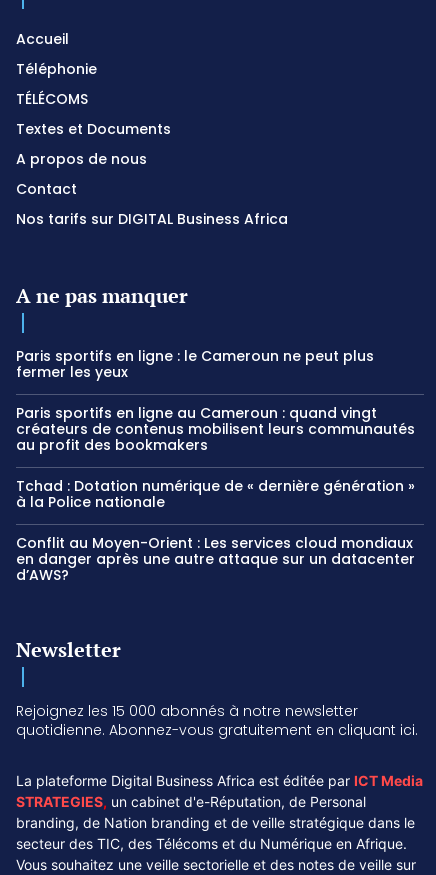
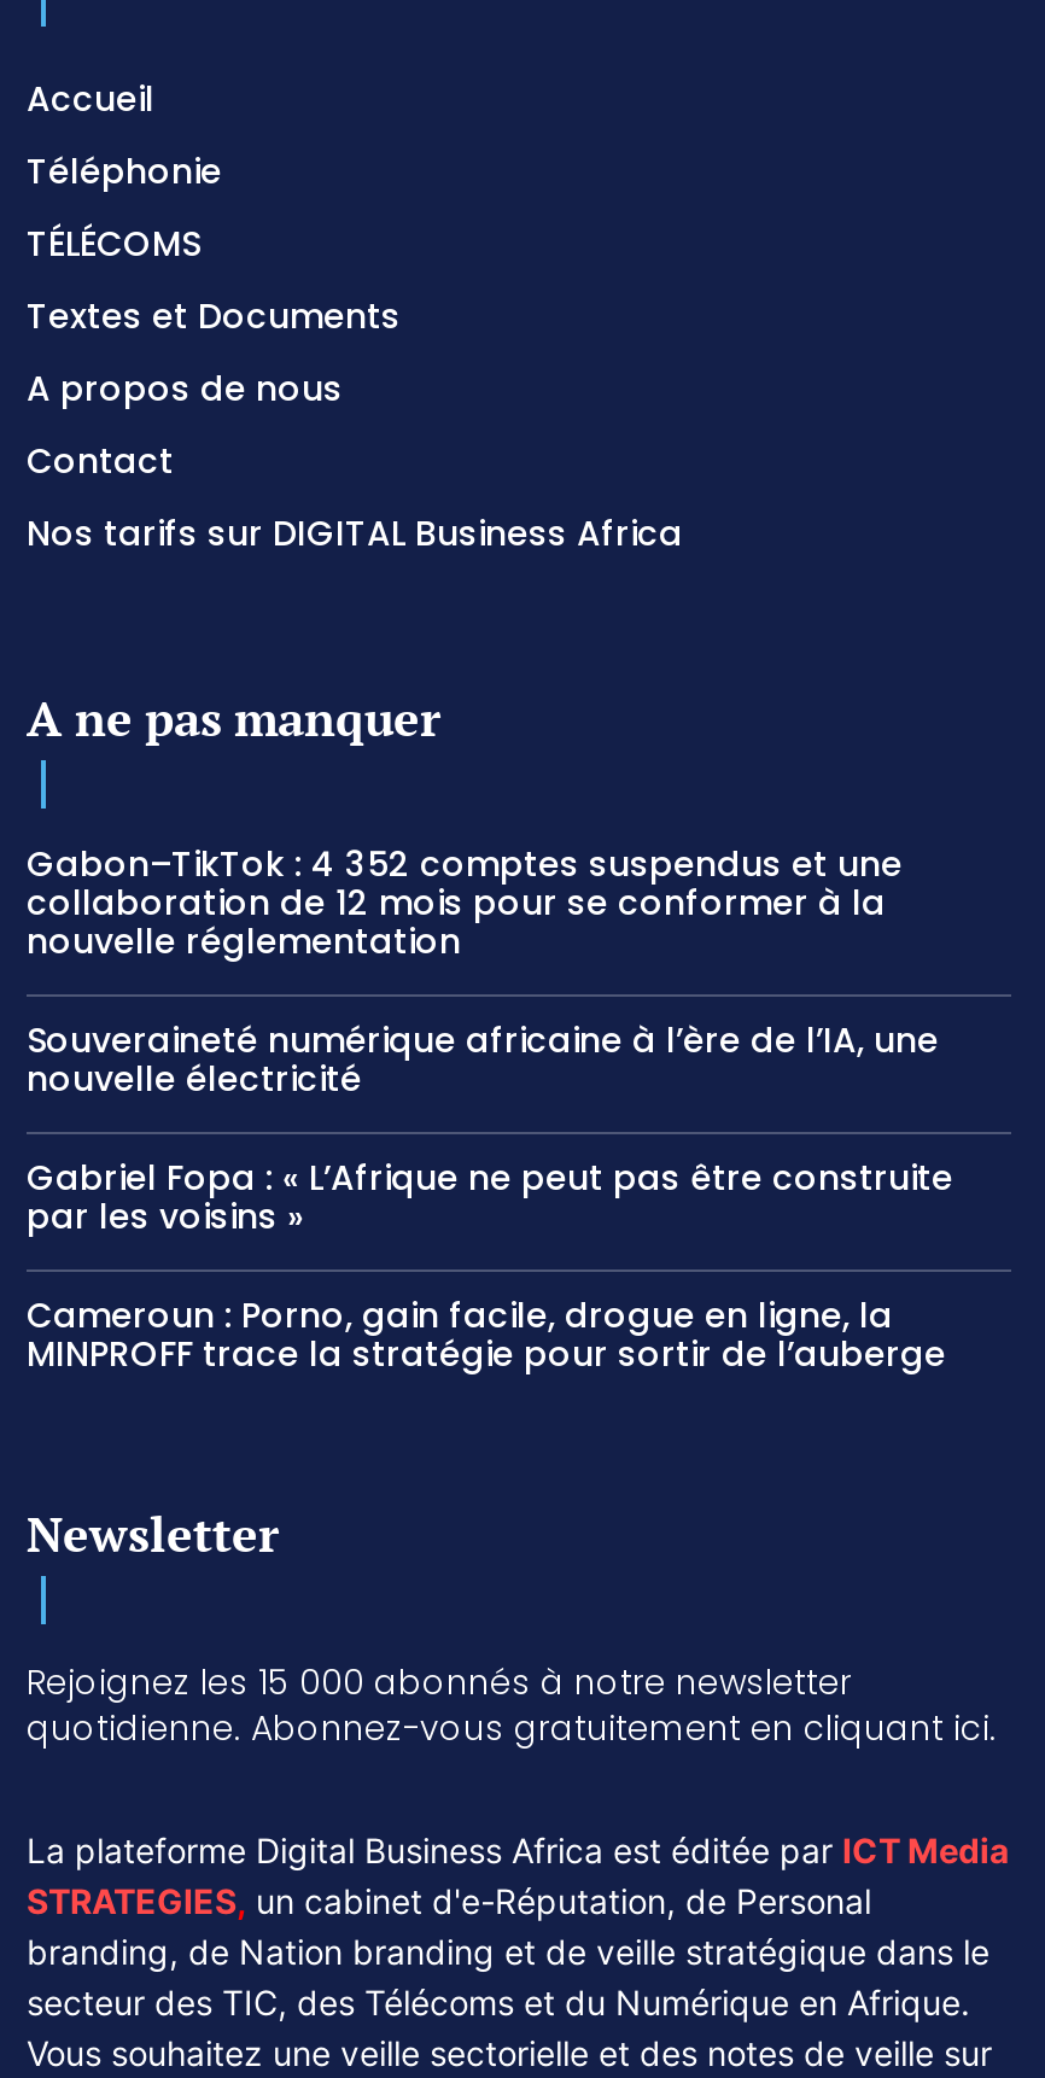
[16,346,374,382] Paris sportifs en ligne : le Cameroun ne peut plus | fermer les yeux -> [27,839,903,965] Gabon–TikTok : 4 352 comptes suspendus et une | collaboration de 12 mois pour se conformer à la | nouvelle réglementation
[16,403,415,455] Paris sportifs en ligne au Cameroun : quand vingt | créateurs de contenus mobilisent leurs communautés | au profit des bookmakers -> [27,1015,939,1102] Souveraineté numérique africaine à l’ère de l’IA, une | nouvelle électricité
[16,476,415,512] Tchad : Dotation numérique de « dernière génération » | à la Police nationale -> [27,1153,953,1240] Gabriel Fopa : « L’Afrique ne peut pas être construite | par les voisins »
[16,533,415,585] Conflit au Moyen-Orient : Les services cloud mondiaux | en danger après une autre attaque sur un datacenter | d’AWS? -> [27,1290,956,1377] Cameroun : Porno, gain facile, drogue en ligne, la | MINPROFF trace la stratégie pour sortir de l’auberge

